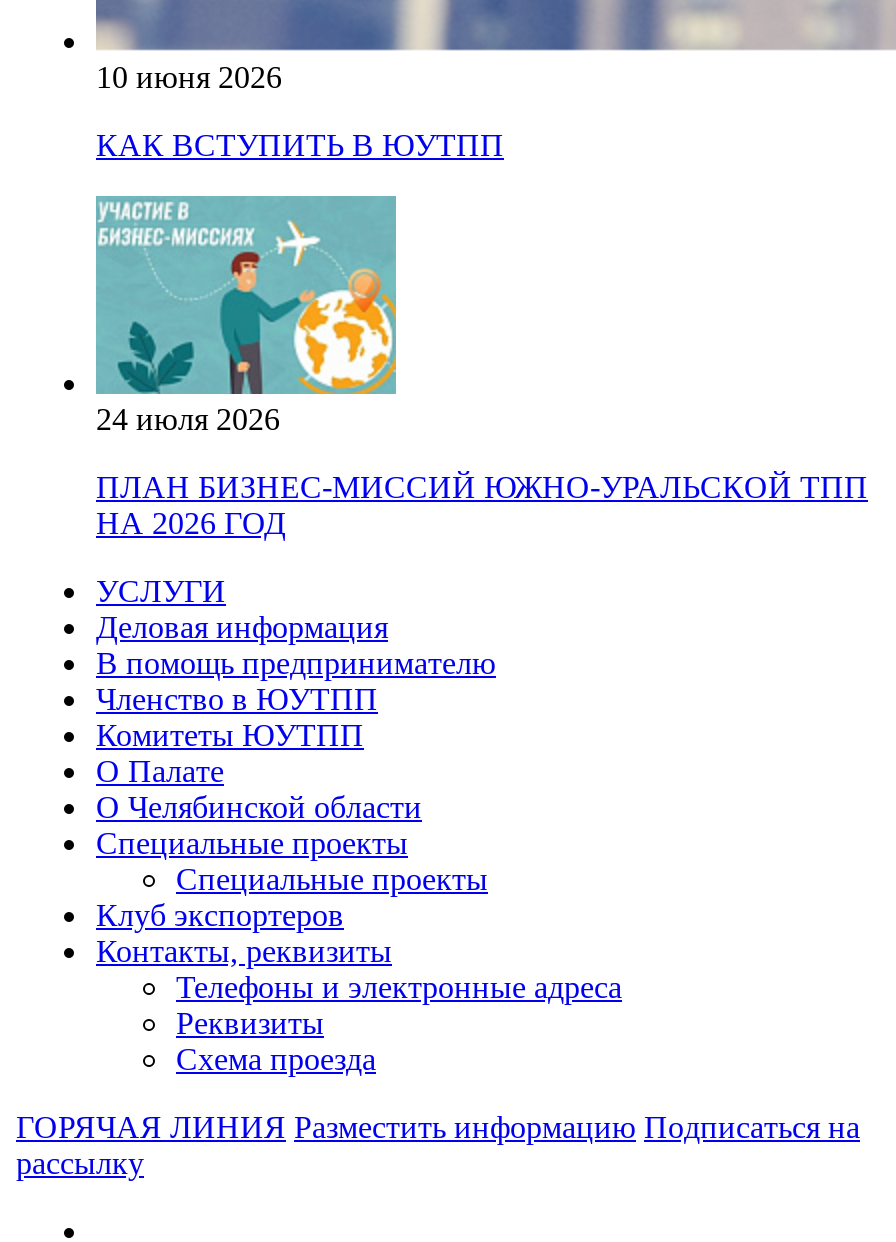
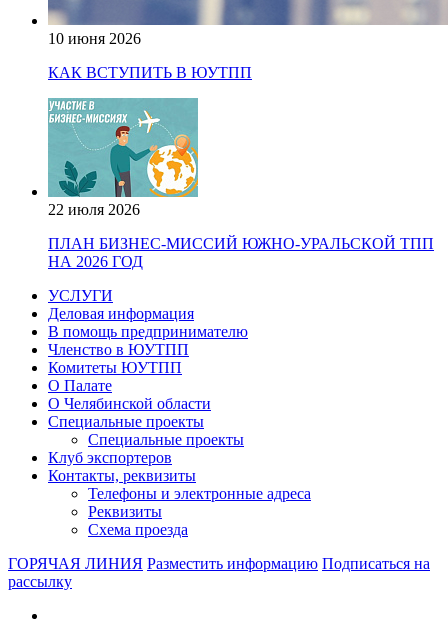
[96,402,280,436] 24 июля 2026 -> [48,201,140,218] 22 июля 2026

